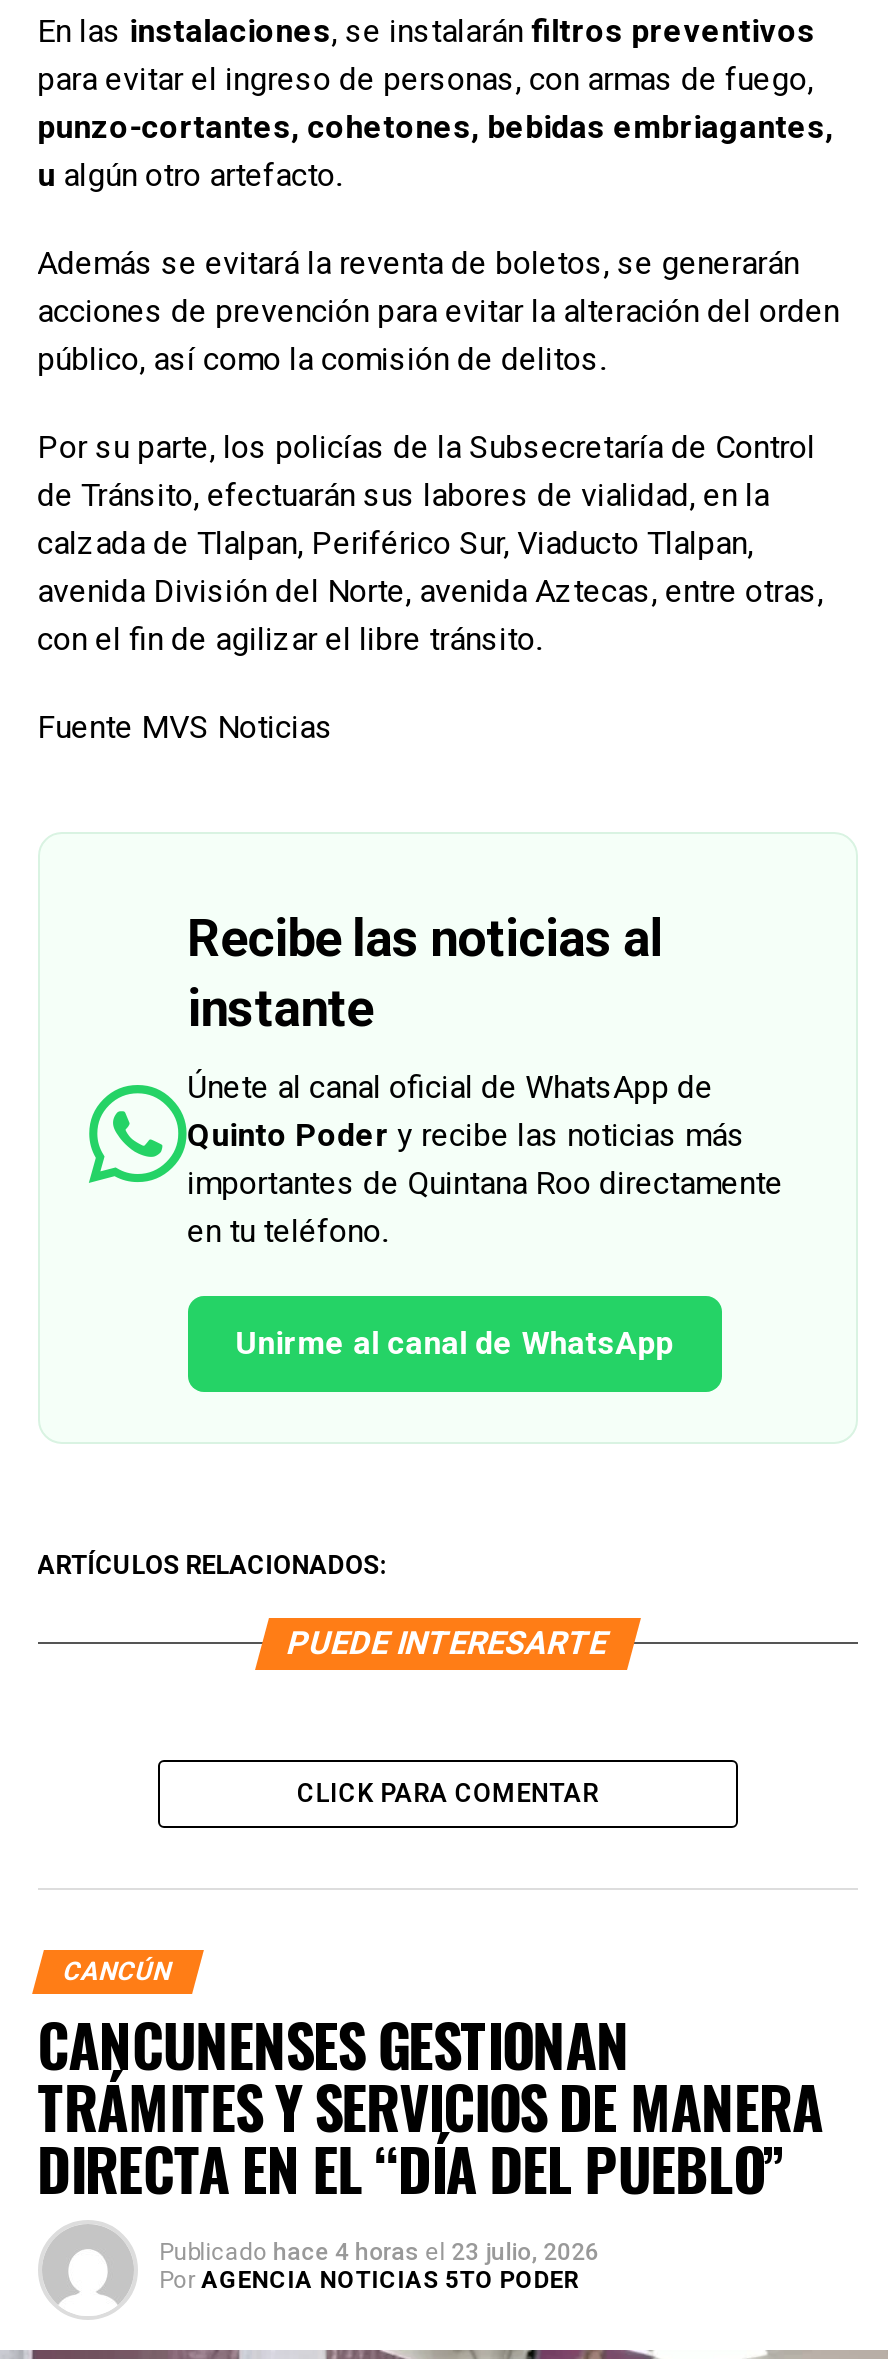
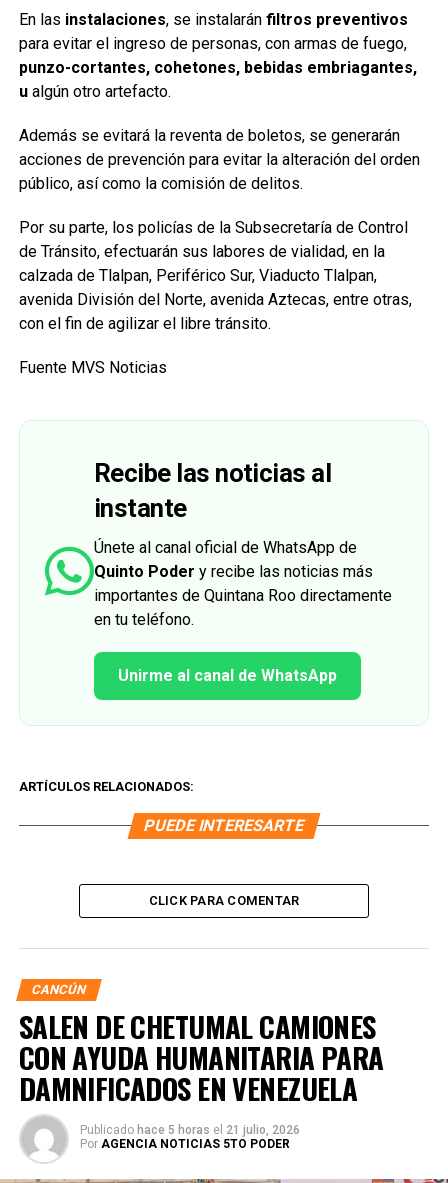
[37,2003,823,2267] CANCUNENSES GESTIONAN | TRÁMITES Y SERVICIOS DE MANERA | DIRECTA EN EL “DÍA DEL PUEBLO” | Publicado hace 4 horas el 23 julio, 2026 -> [19,1005,384,1137] SALEN DE CHETUMAL CAMIONES | CON AYUDA HUMANITARIA PARA | DAMNIFICADOS EN VENEZUELA | Publicado hace 5 horas el 21 julio, 2026

